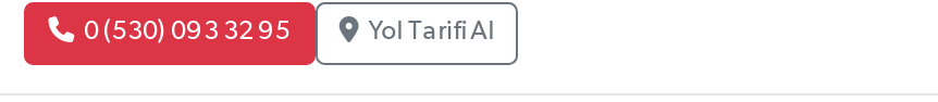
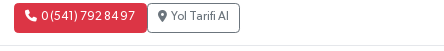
[84,20,290,46] 0 (530) 093 32 95 -> [41,11,135,23] 0 (541) 792 84 97

